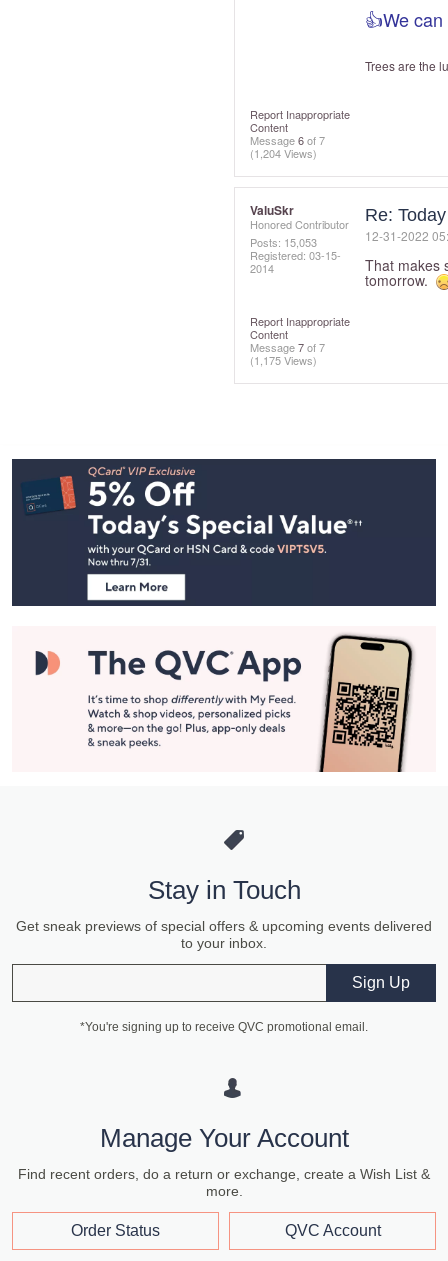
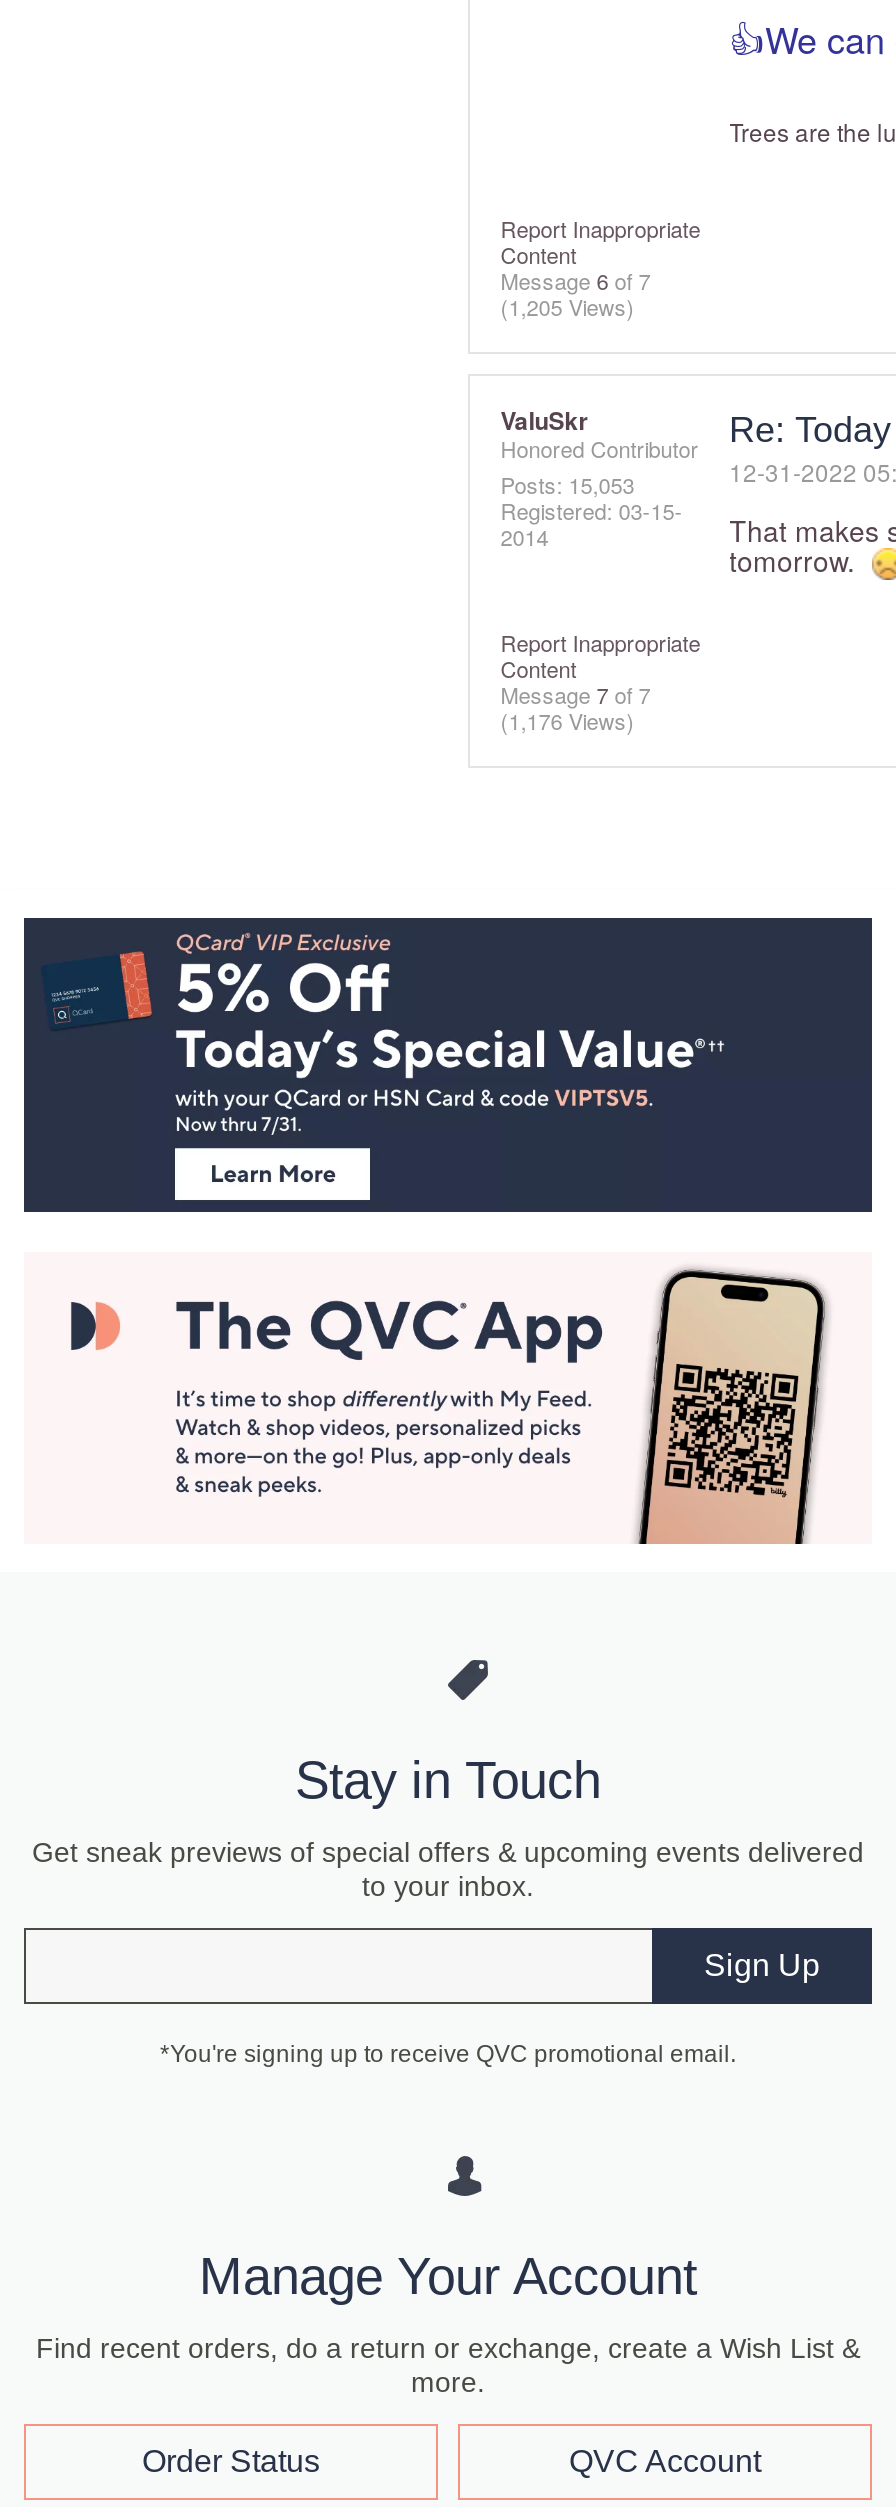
[250,145,317,161] (1,204 Views) -> [500,290,634,322] (1,205 Views)
[250,352,317,368] (1,175 Views) -> [500,705,634,737] (1,176 Views)

